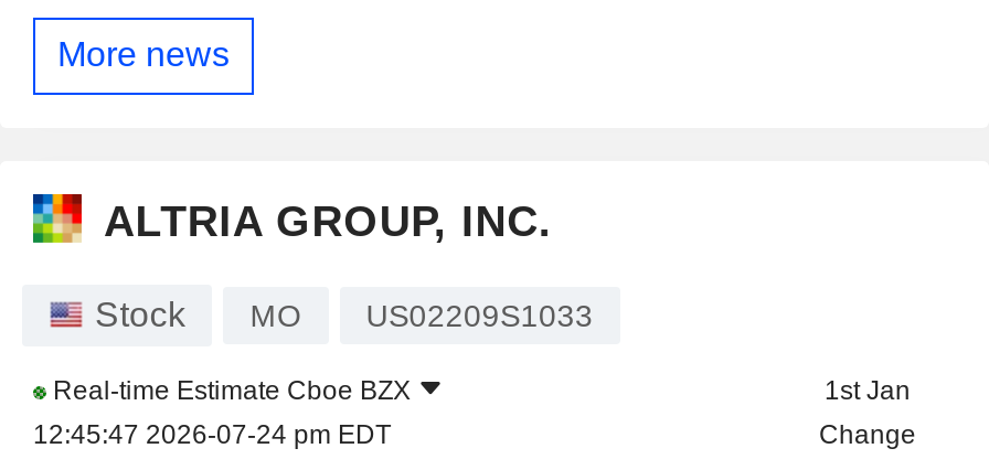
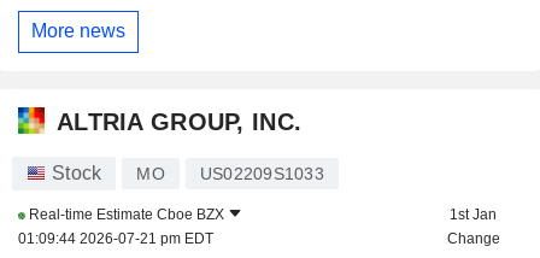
[33,419,391,450] 12:45:47 2026-07-24 pm EDT -> [18,230,213,247] 01:09:44 2026-07-21 pm EDT

